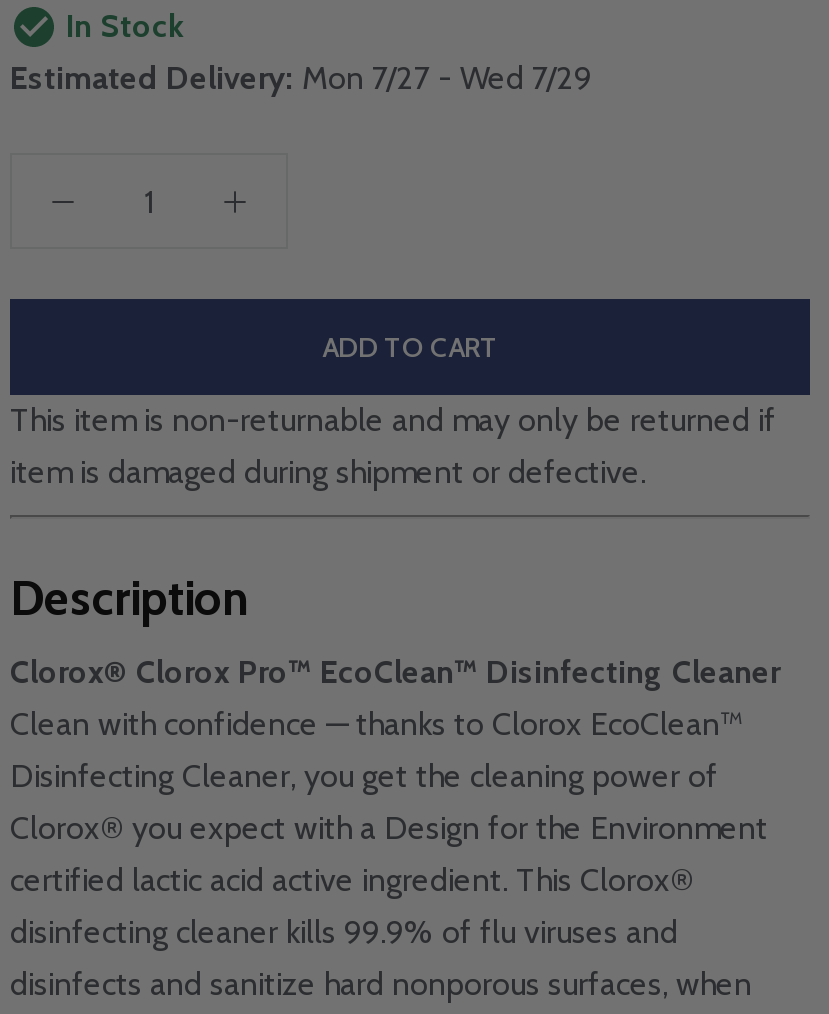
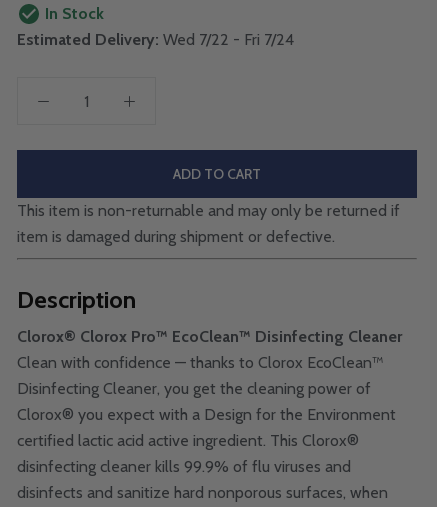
[10,60,592,98] Estimated Delivery: Mon 7/27 - Wed 7/29 -> [17,30,294,49] Estimated Delivery: Wed 7/22 - Fri 7/24

